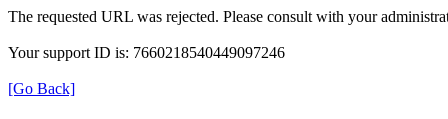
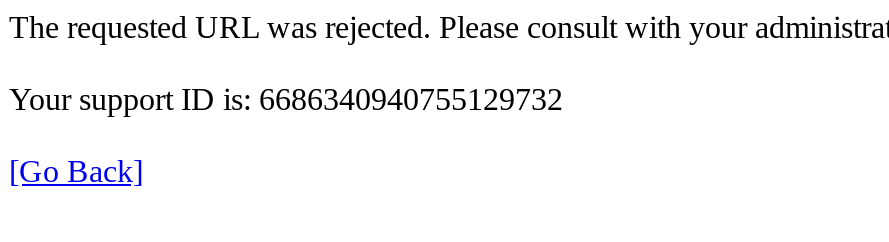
[8,44,285,61] Your support ID is: 7660218540449097246 -> [9,82,563,116] Your support ID is: 6686340940755129732

